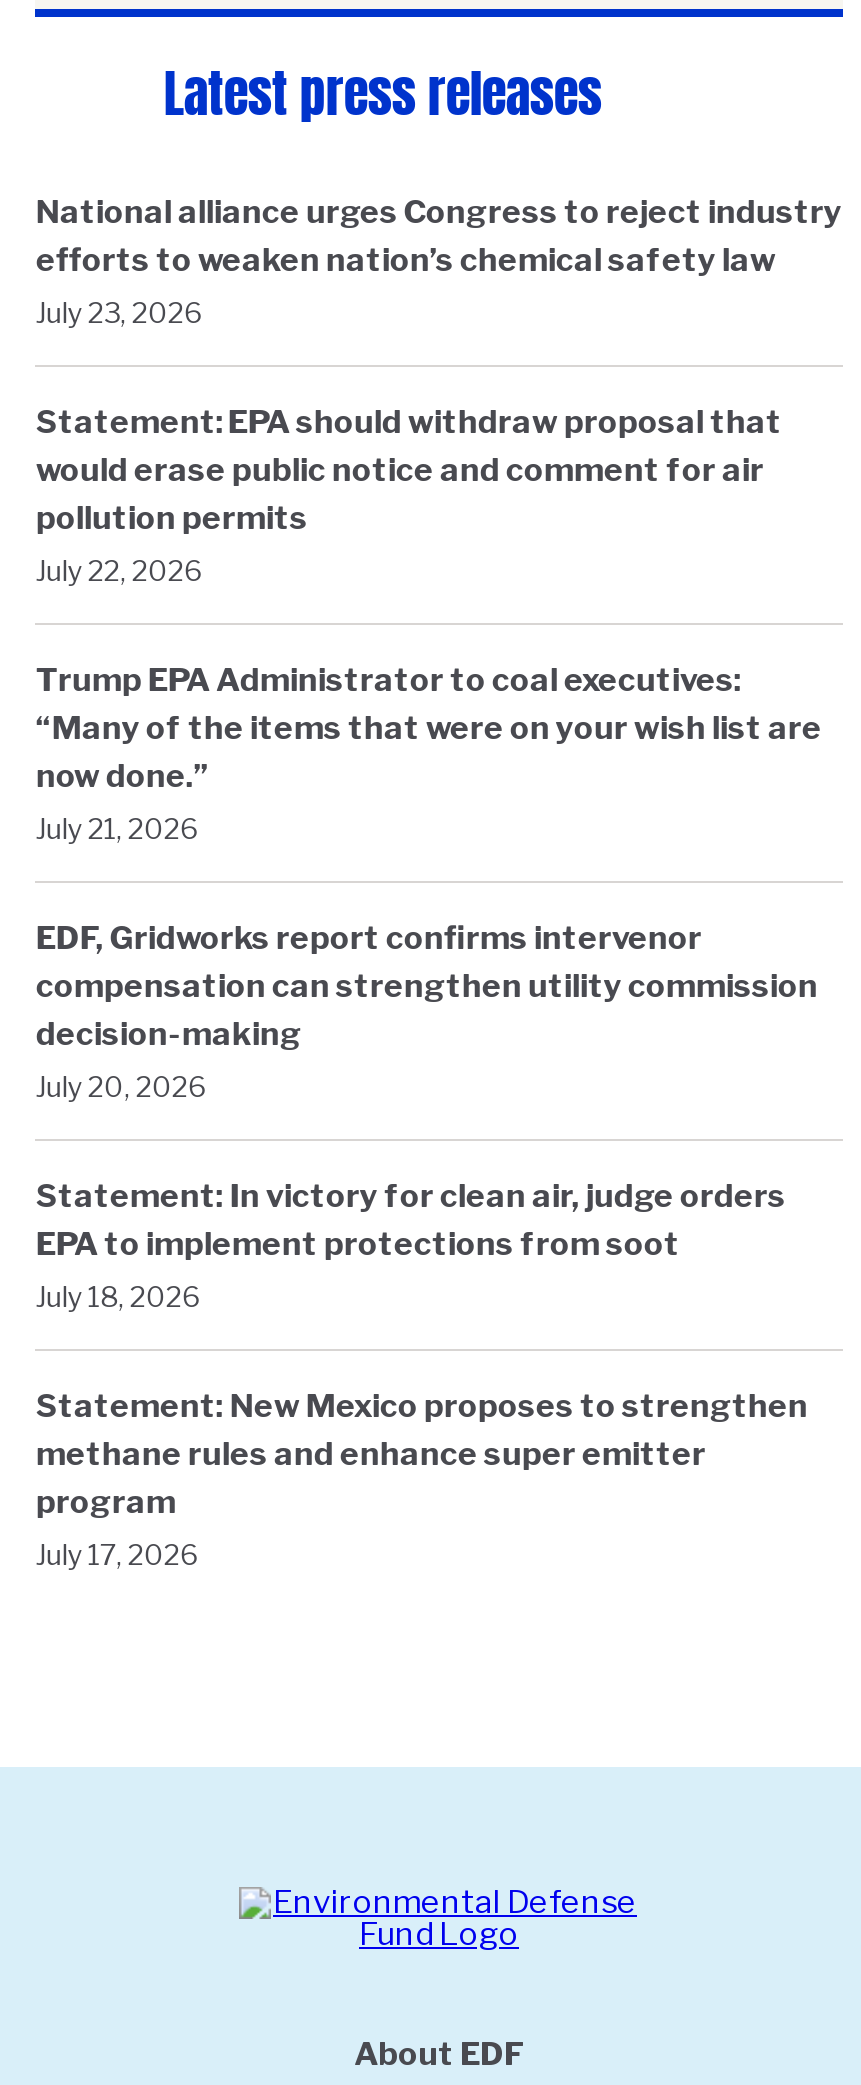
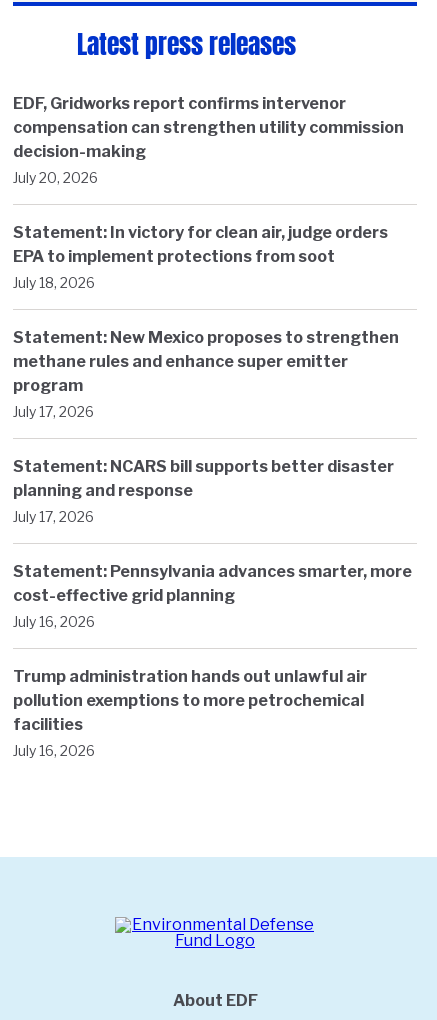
[36,193,842,845] National alliance urges Congress to reject industry | efforts to weaken nation’s chemical safety law | July 23, 2026 | Statement: EPA should withdraw proposal that | would erase public notice and comment for air | pollution permits | July 22, 2026 | Trump EPA Administrator to coal executives: | “Many of the items that were on your wish list are | now done.” | July 21, 2026 -> none
moved [36,919,818,1571] -> [13,94,404,420]: EDF, Gridworks report confirms intervenor | compensation can strengthen utility commission | decision-making | ... | program | July 17, 2026
none -> [13,457,412,759] Statement: NCARS bill supports better disaster | planning and response | July 17, 2026 | Statement: Pennsylvania advances smarter, more | cost-effective grid planning | July 16, 2026 | Trump administration hands out unlawful air | pollution exemptions to more petrochemical | facilities | July 16, 2026

